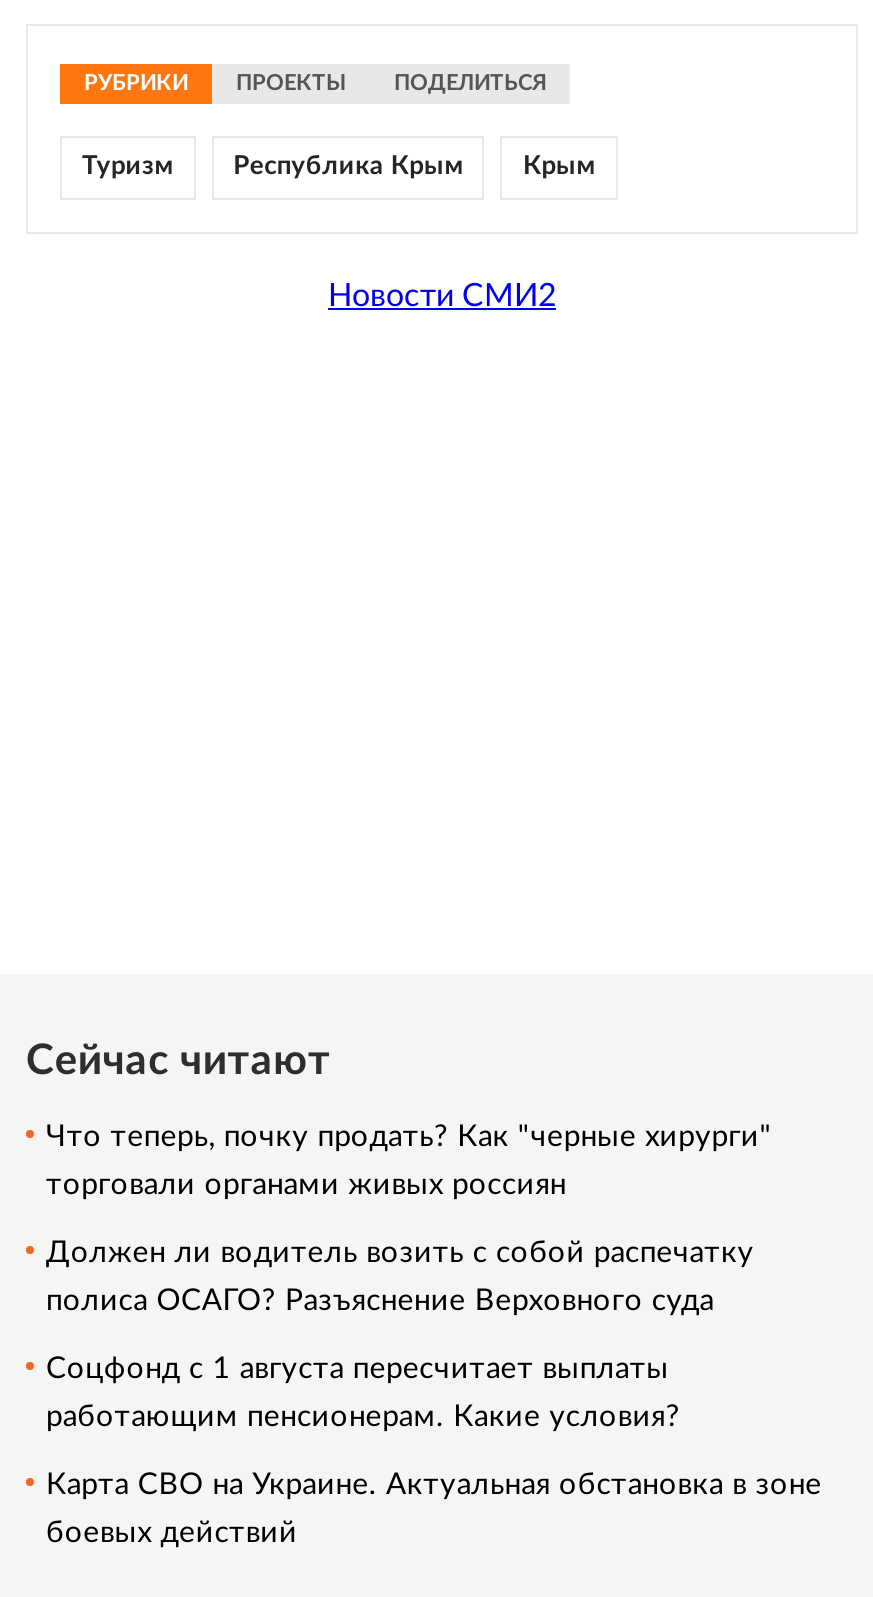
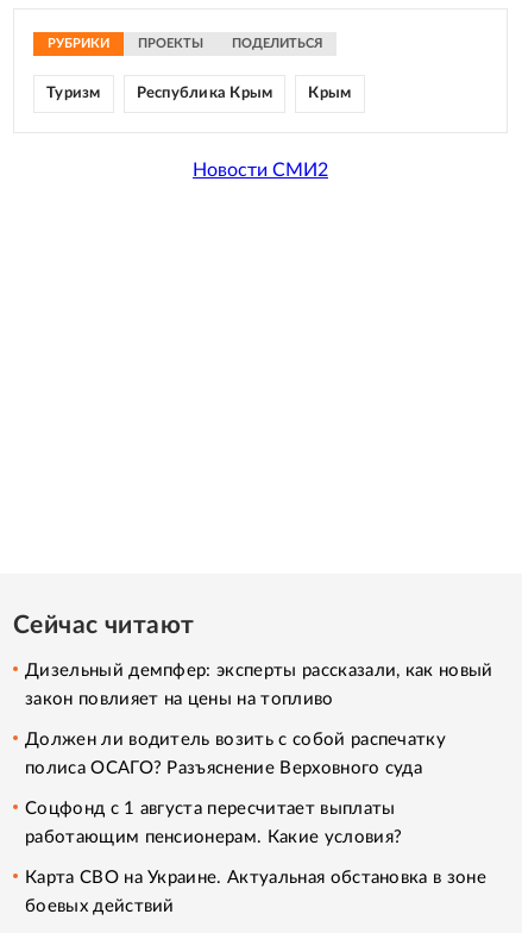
[46,1121,772,1151] Что теперь, почку продать? Как "черные хирурги" -> [25,661,493,679] Дизельный демпфер: эксперты рассказали, как новый
[46,1169,566,1199] торговали органами живых россиян -> [25,690,334,707] закон повлияет на цены на топливо

